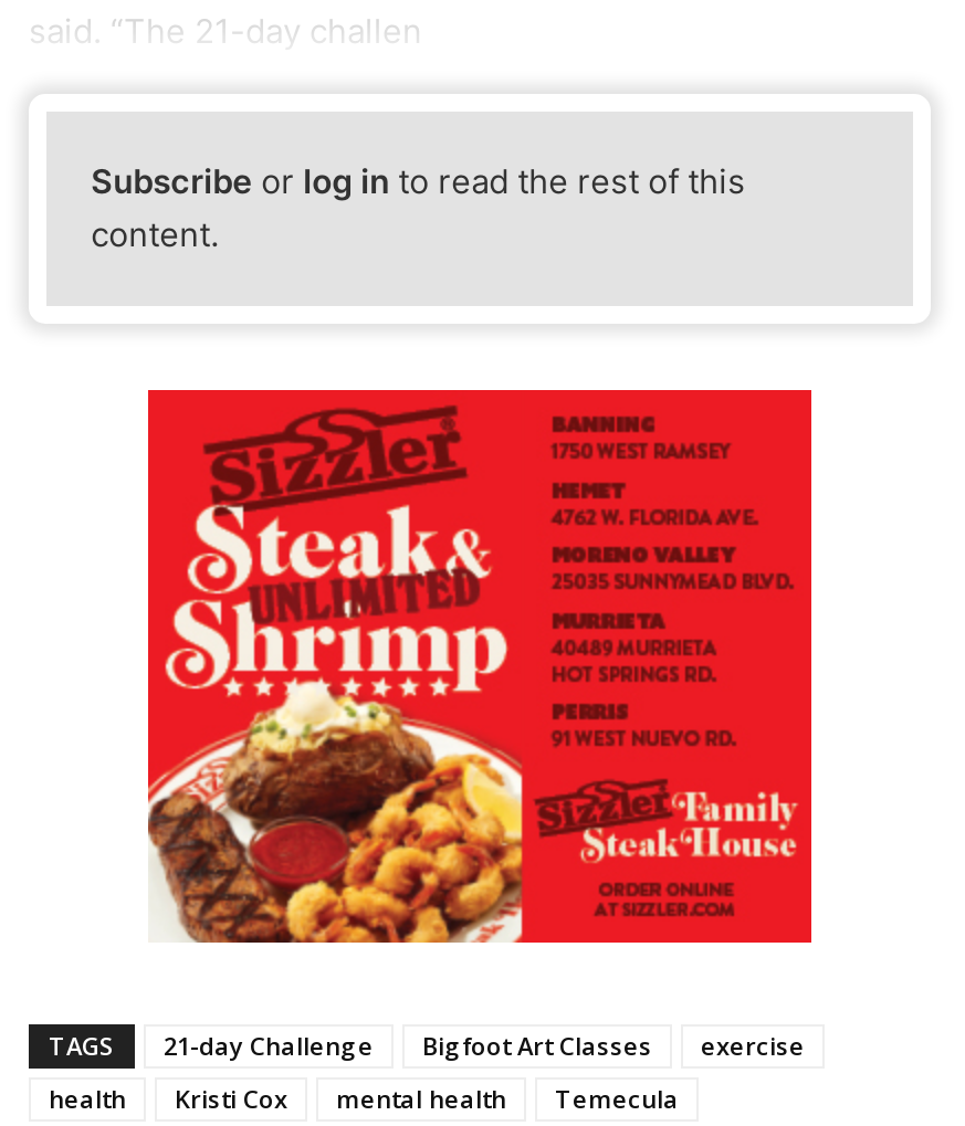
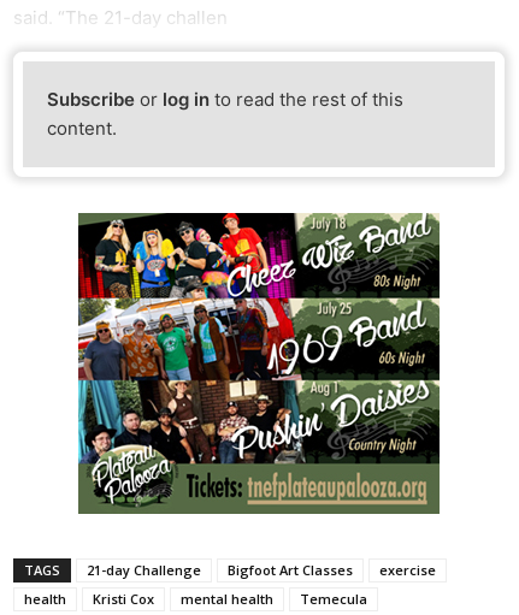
[146,388,814,945] [image] -> [77,212,441,515] [image]

